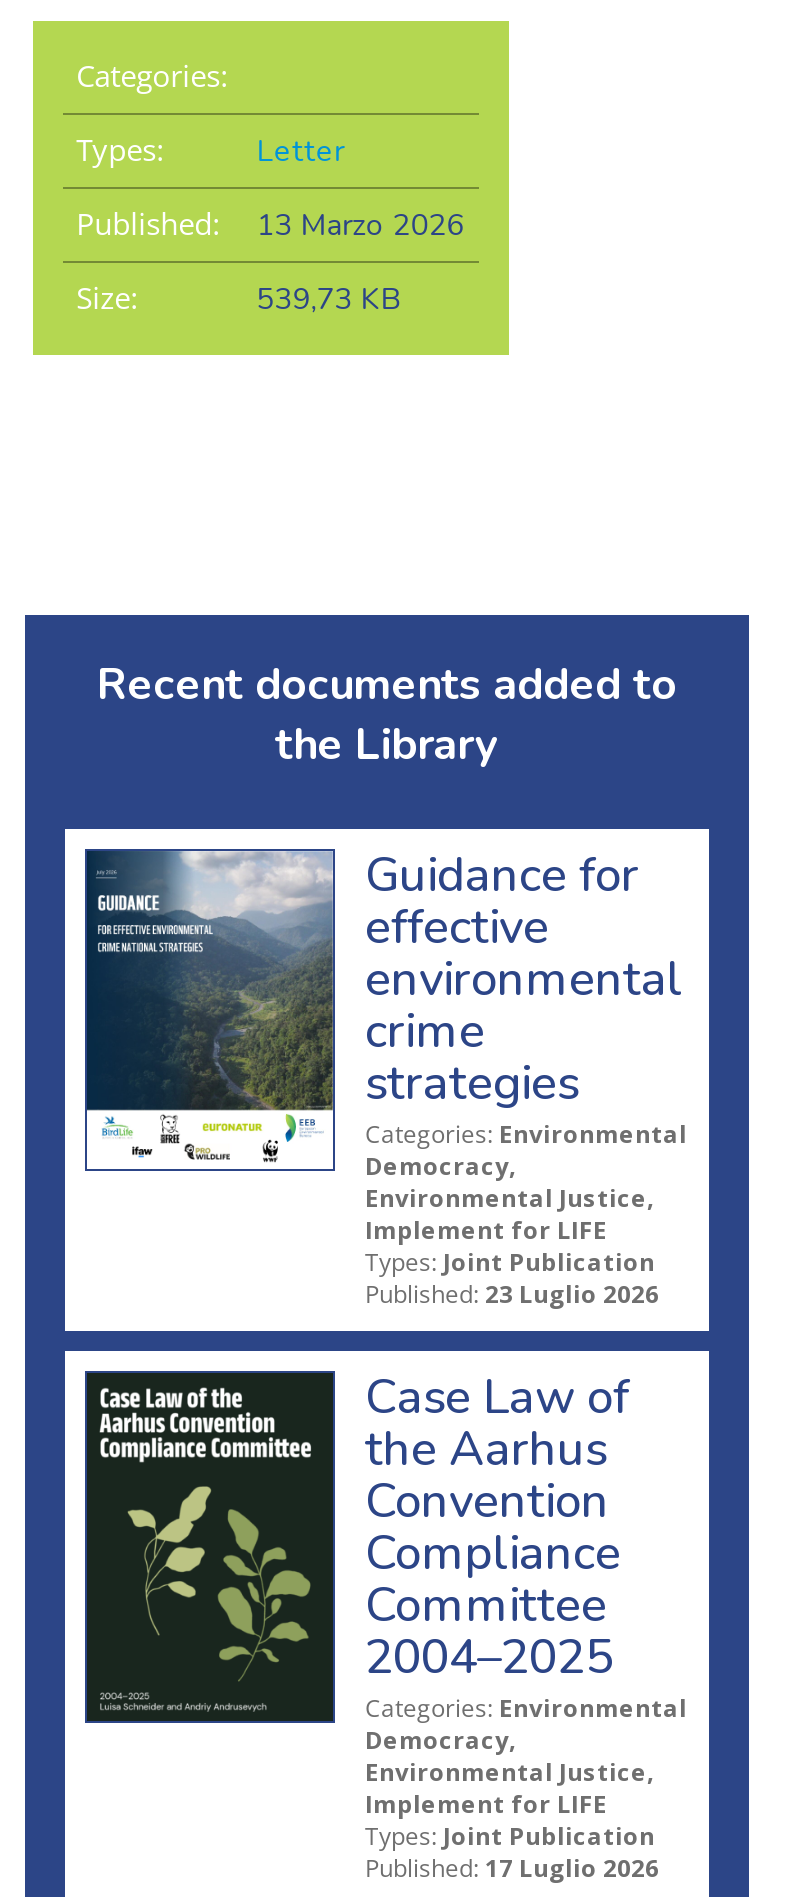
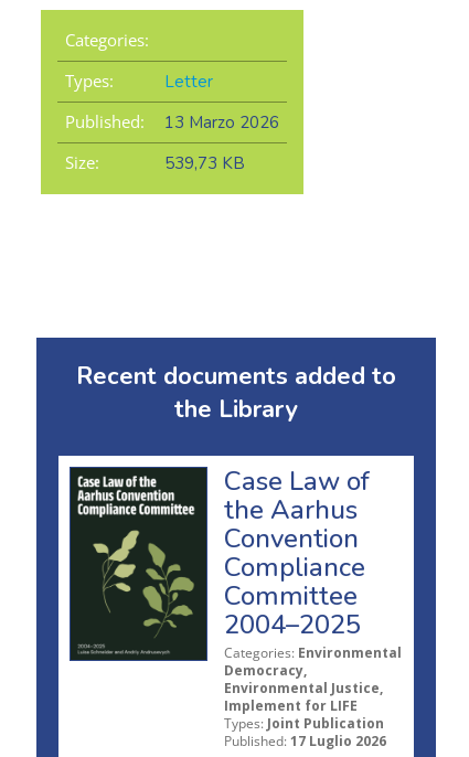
[85,843,687,1311] [image] | Guidance for | effective | environmental | crime | strategies | Categories: Environmental | Democracy, | Environmental Justice, | Implement for LIFE | Types: Joint Publication | Published: 23 Luglio 2026 -> none

